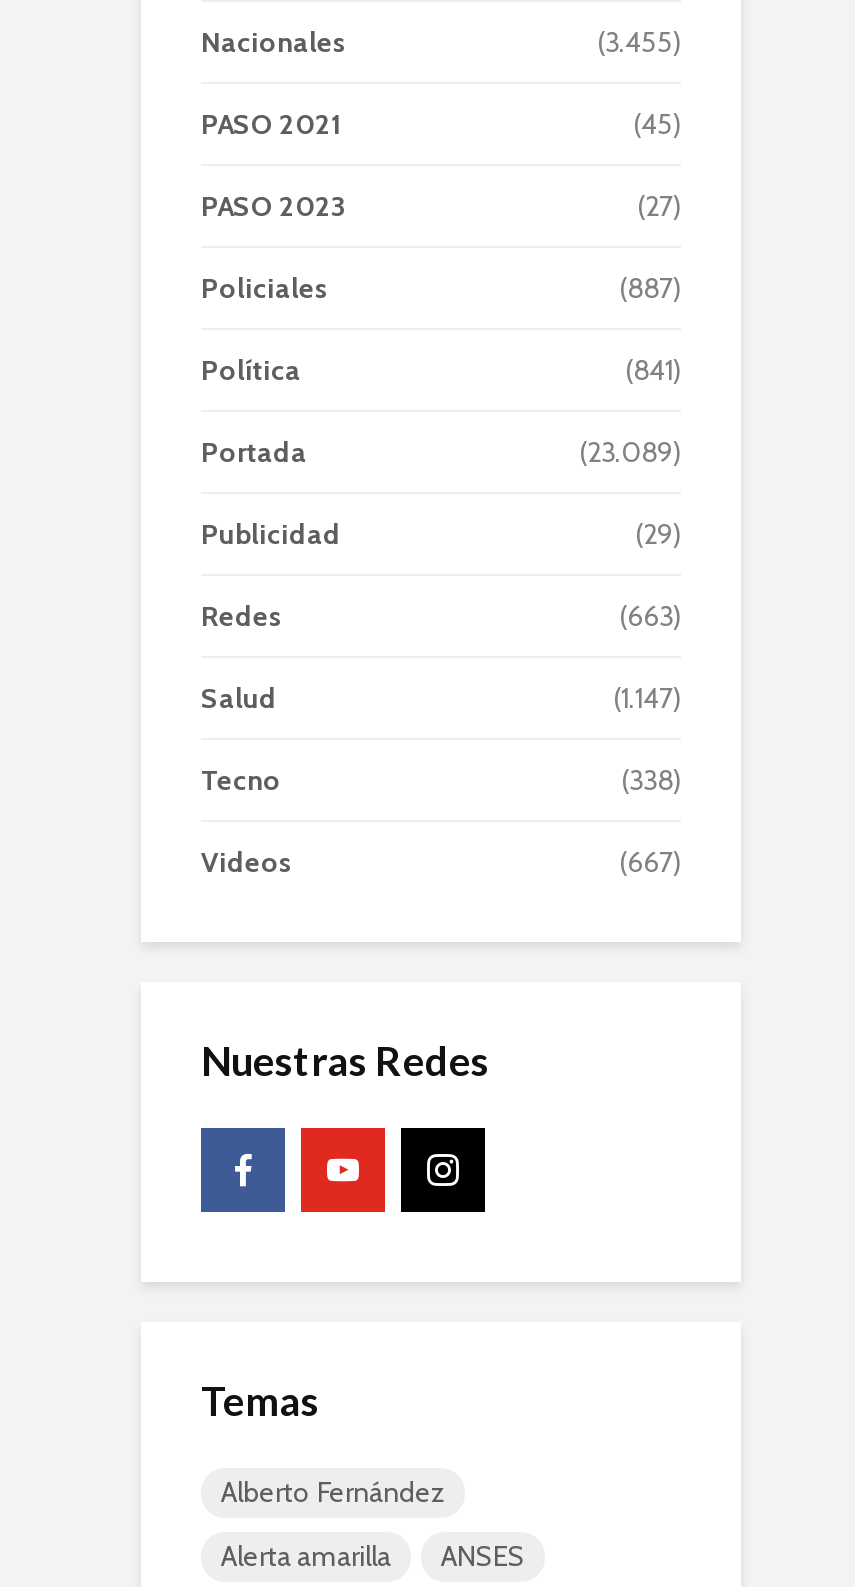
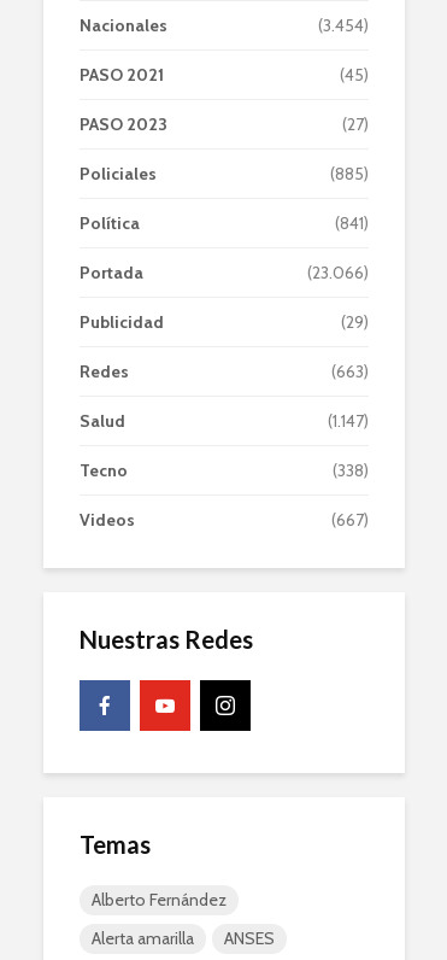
[597,24,681,60] (3.455) -> [318,14,369,36] (3.454)
[619,270,681,306] (887) -> [330,163,369,185] (885)
[579,434,681,470] (23.089) -> [307,262,369,283] (23.066)

